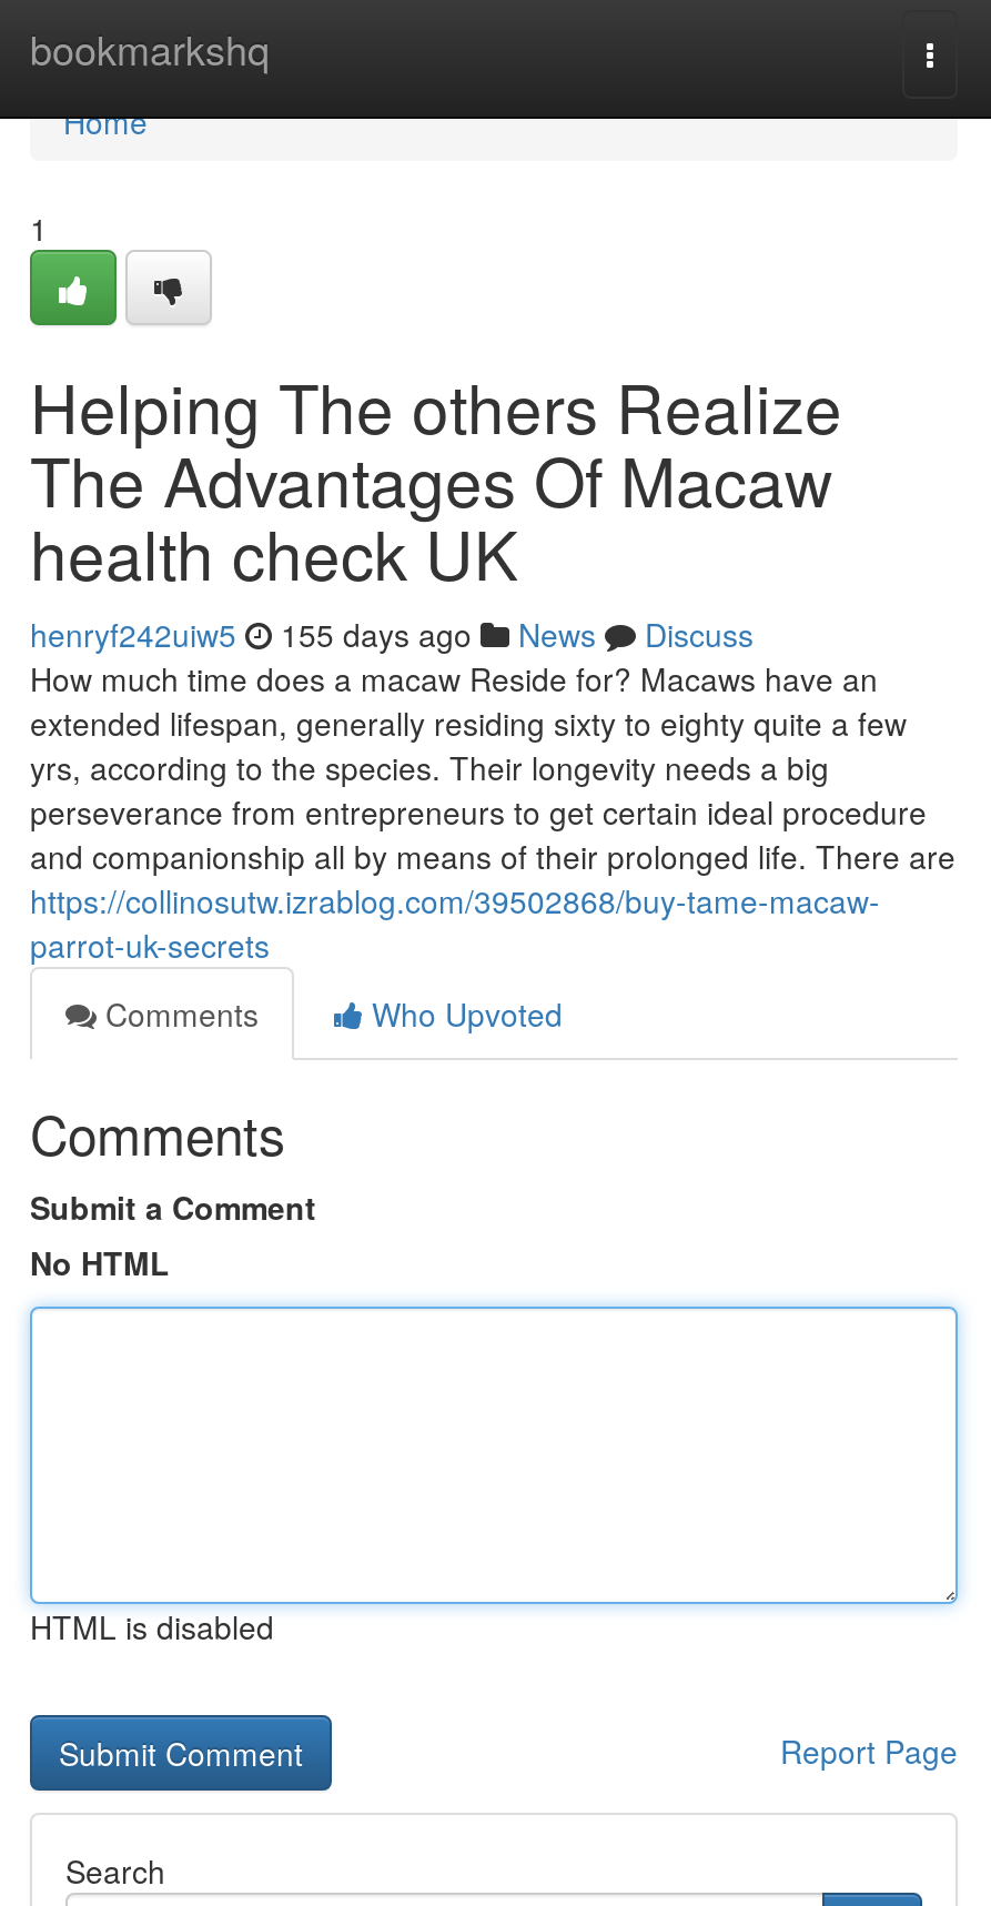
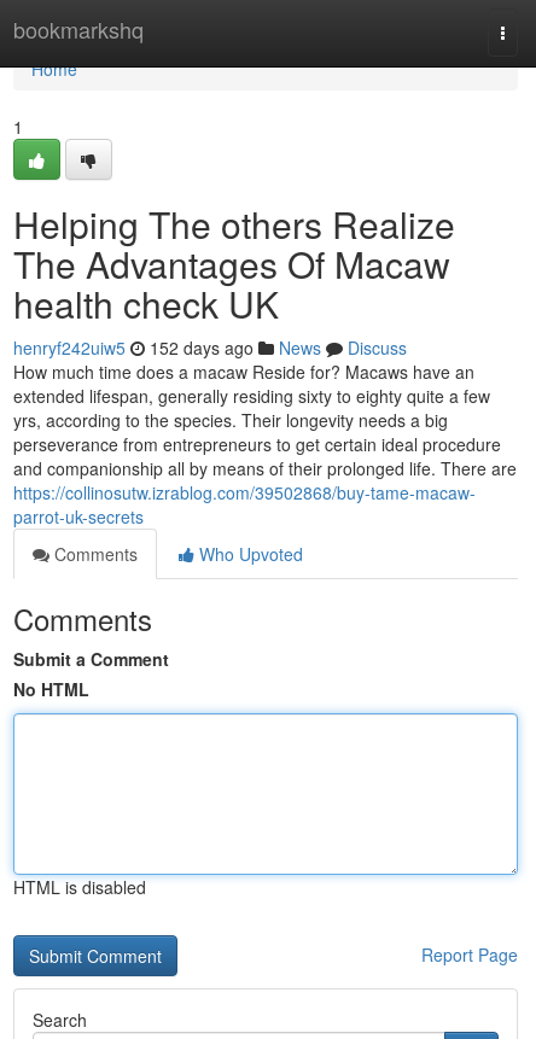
[30,612,754,656] henryf242uiw5 155 days ago News Discuss -> [13,335,407,360] henryf242uiw5 152 days ago News Discuss

